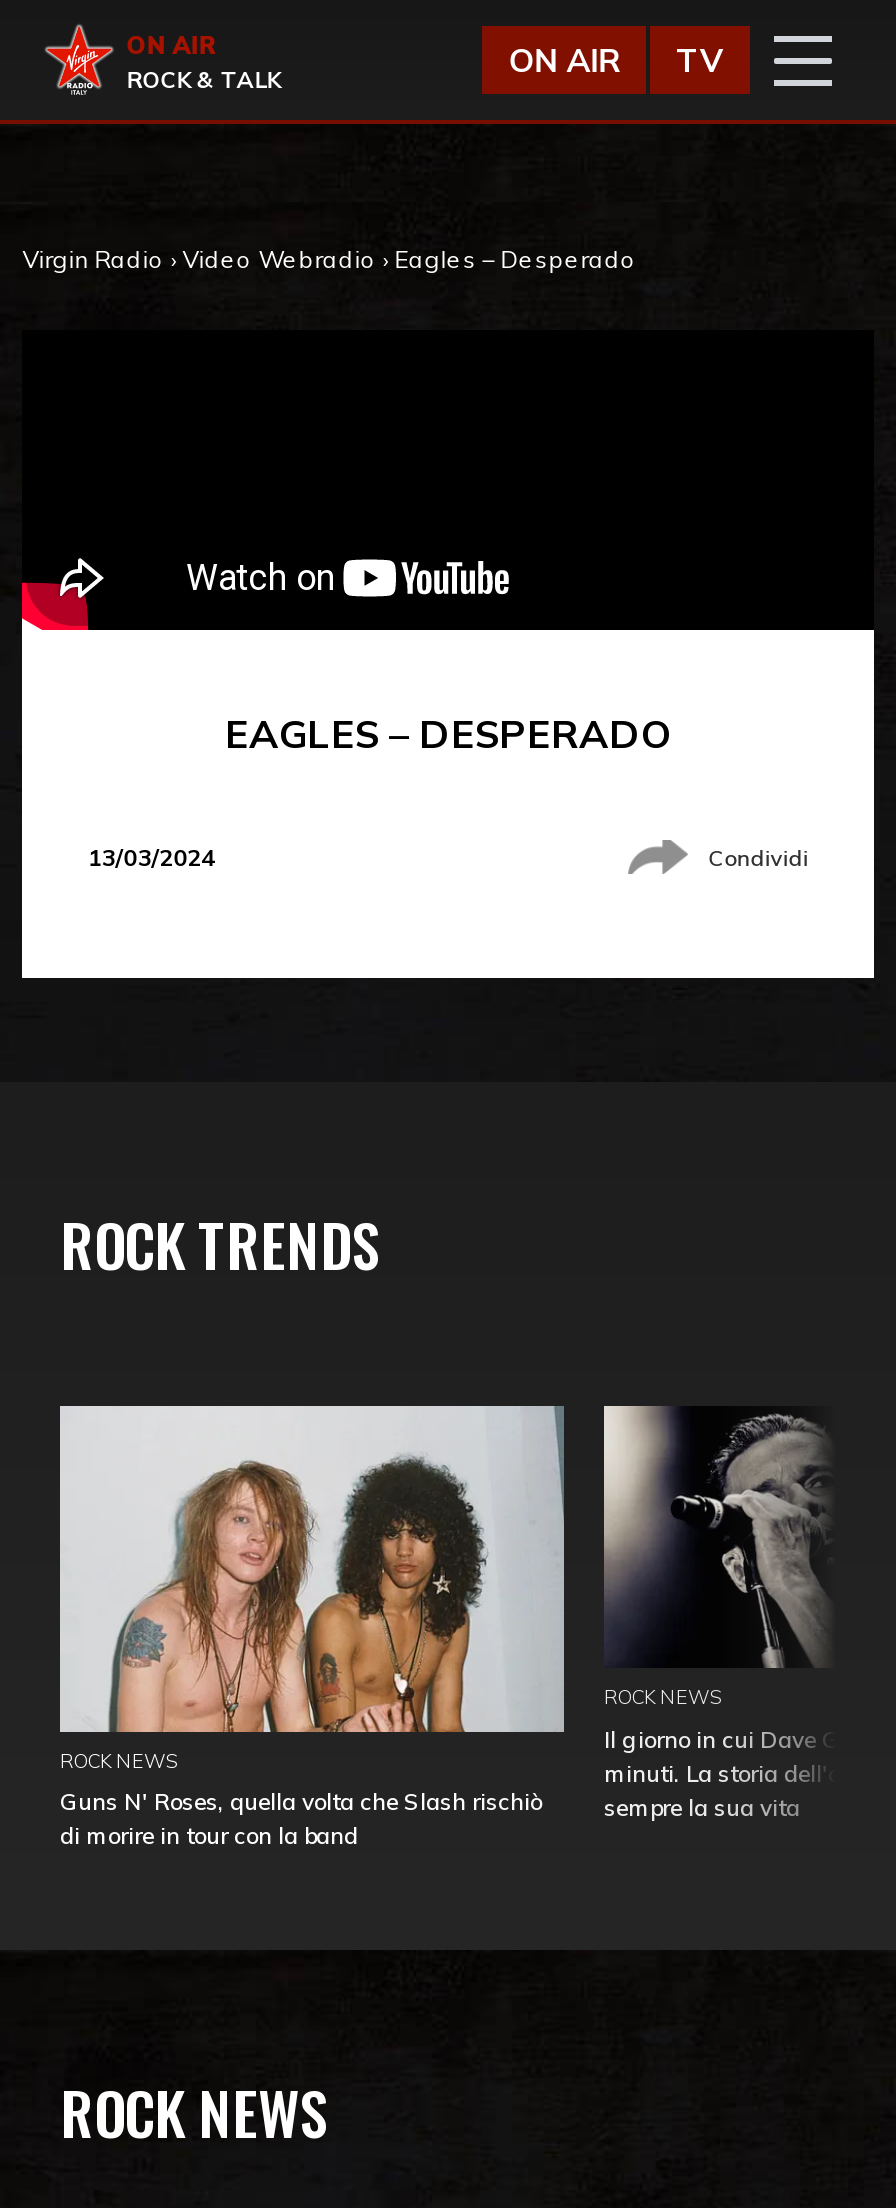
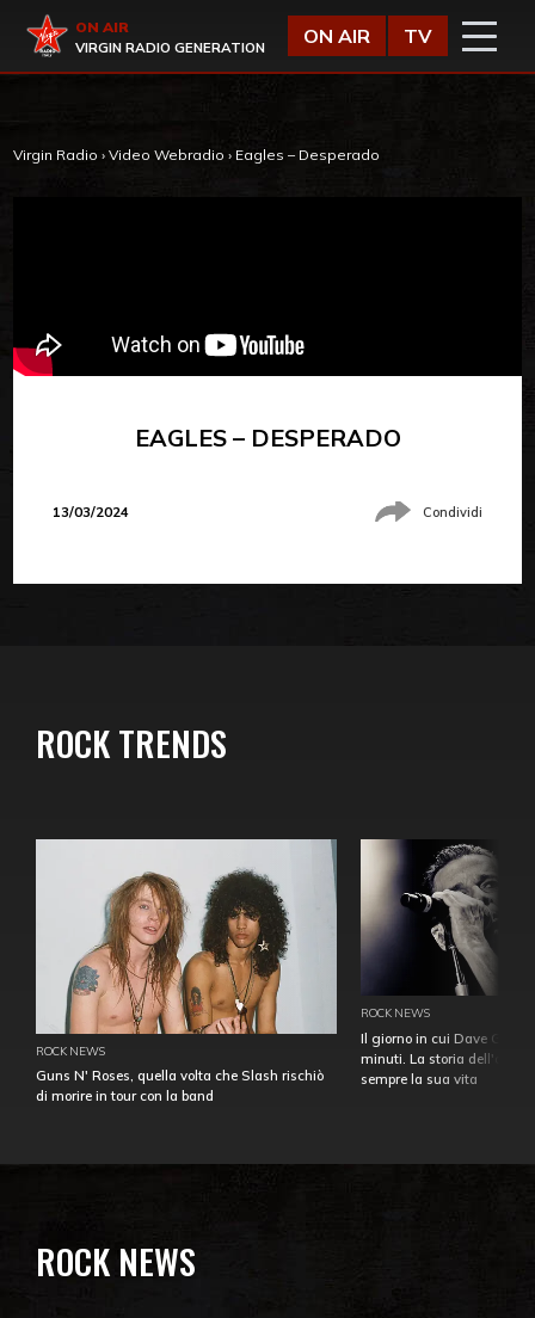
[126,66,280,94] ROCK & TALK -> [75,40,265,56] VIRGIN RADIO GENERATION

